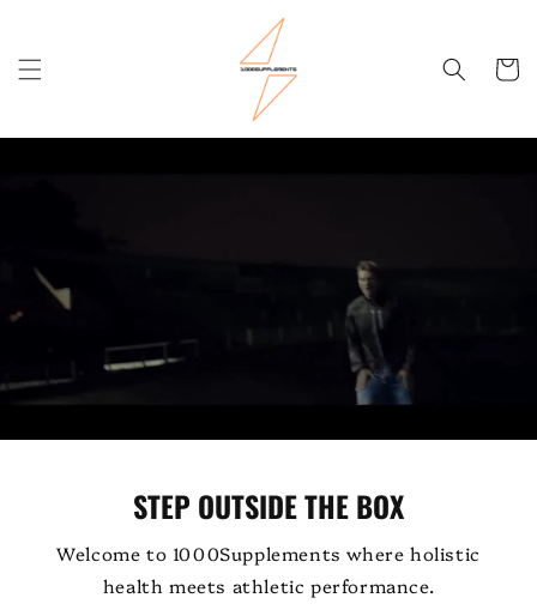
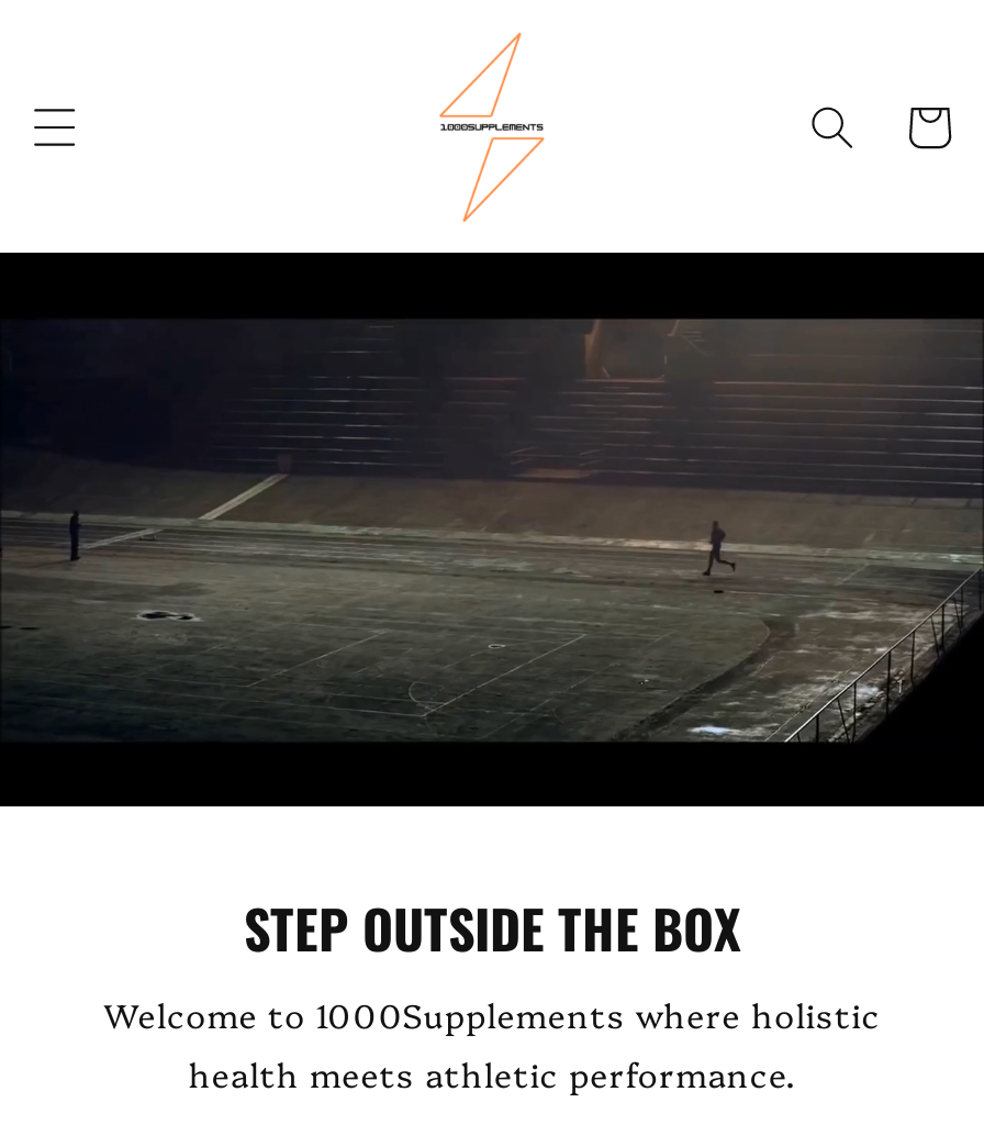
none -> [7,319,977,743] [image]

